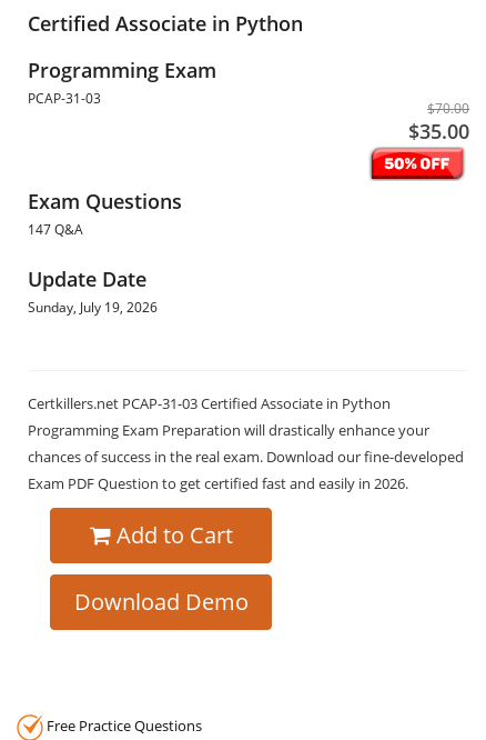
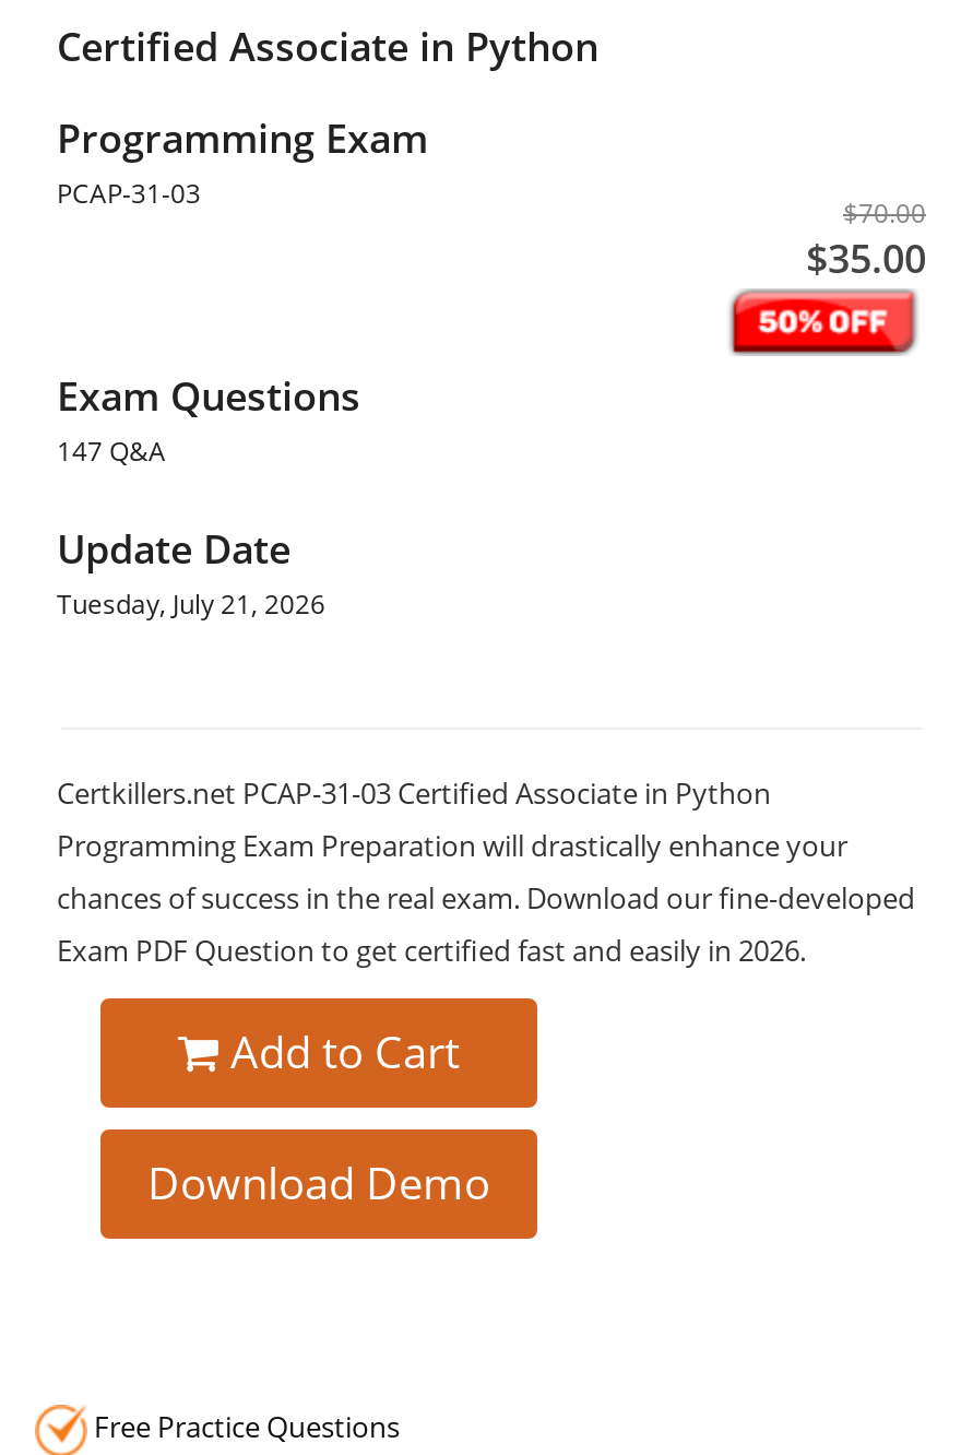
[28,298,158,317] Sunday, July 19, 2026 -> [57,585,325,623] Tuesday, July 21, 2026

